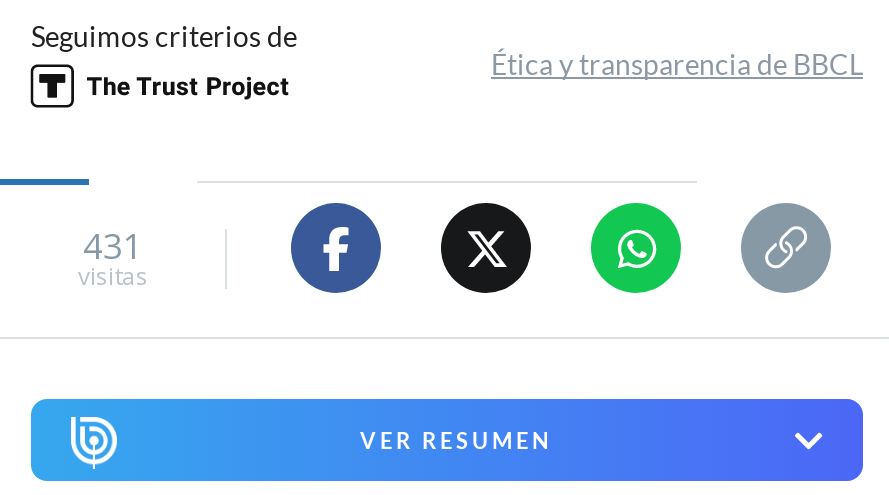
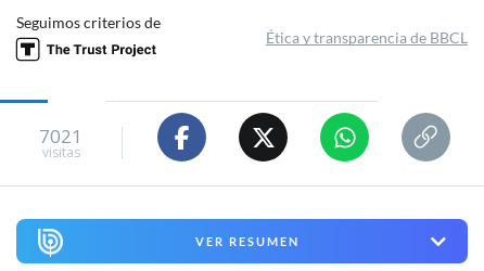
[83,223,143,269] 431 -> [39,124,82,149] 7021

